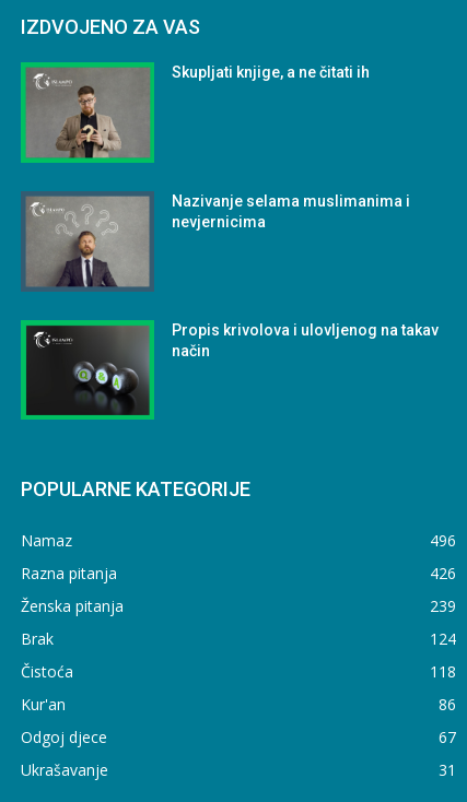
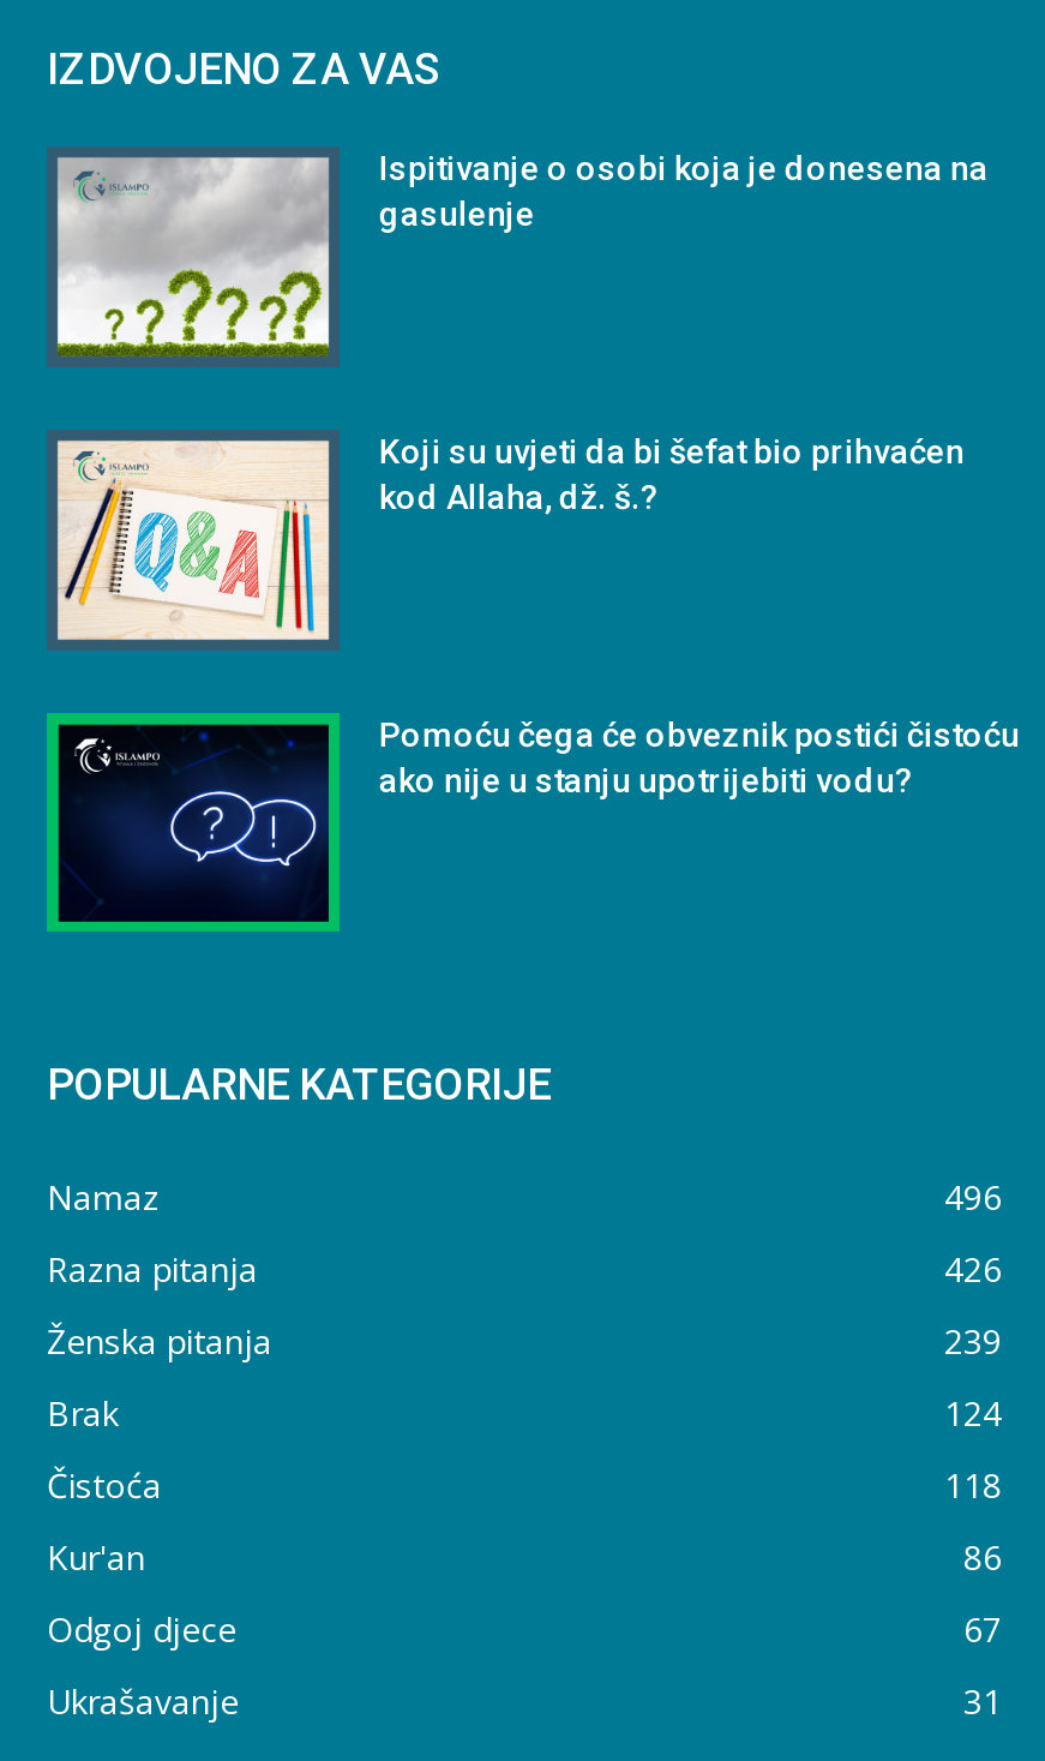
[21,62,370,163] [image] | Skupljati knjige, a ne čitati ih -> [47,146,988,367] [image] | Ispitivanje o osobi koja je donesena na | gasulenje
[26,192,411,287] [image] | Nazivanje selama muslimanima i | nevjernicima -> [56,432,964,643] [image] | Koji su uvjeti da bi šefat bio prihvaćen | kod Allaha, dž. š.?
[26,321,439,414] [image] | Propis krivolova i ulovljenog na takav | način -> [61,714,1020,920] [image] | Pomoću čega će obveznik postići čistoću | ako nije u stanju upotrijebiti vodu?

